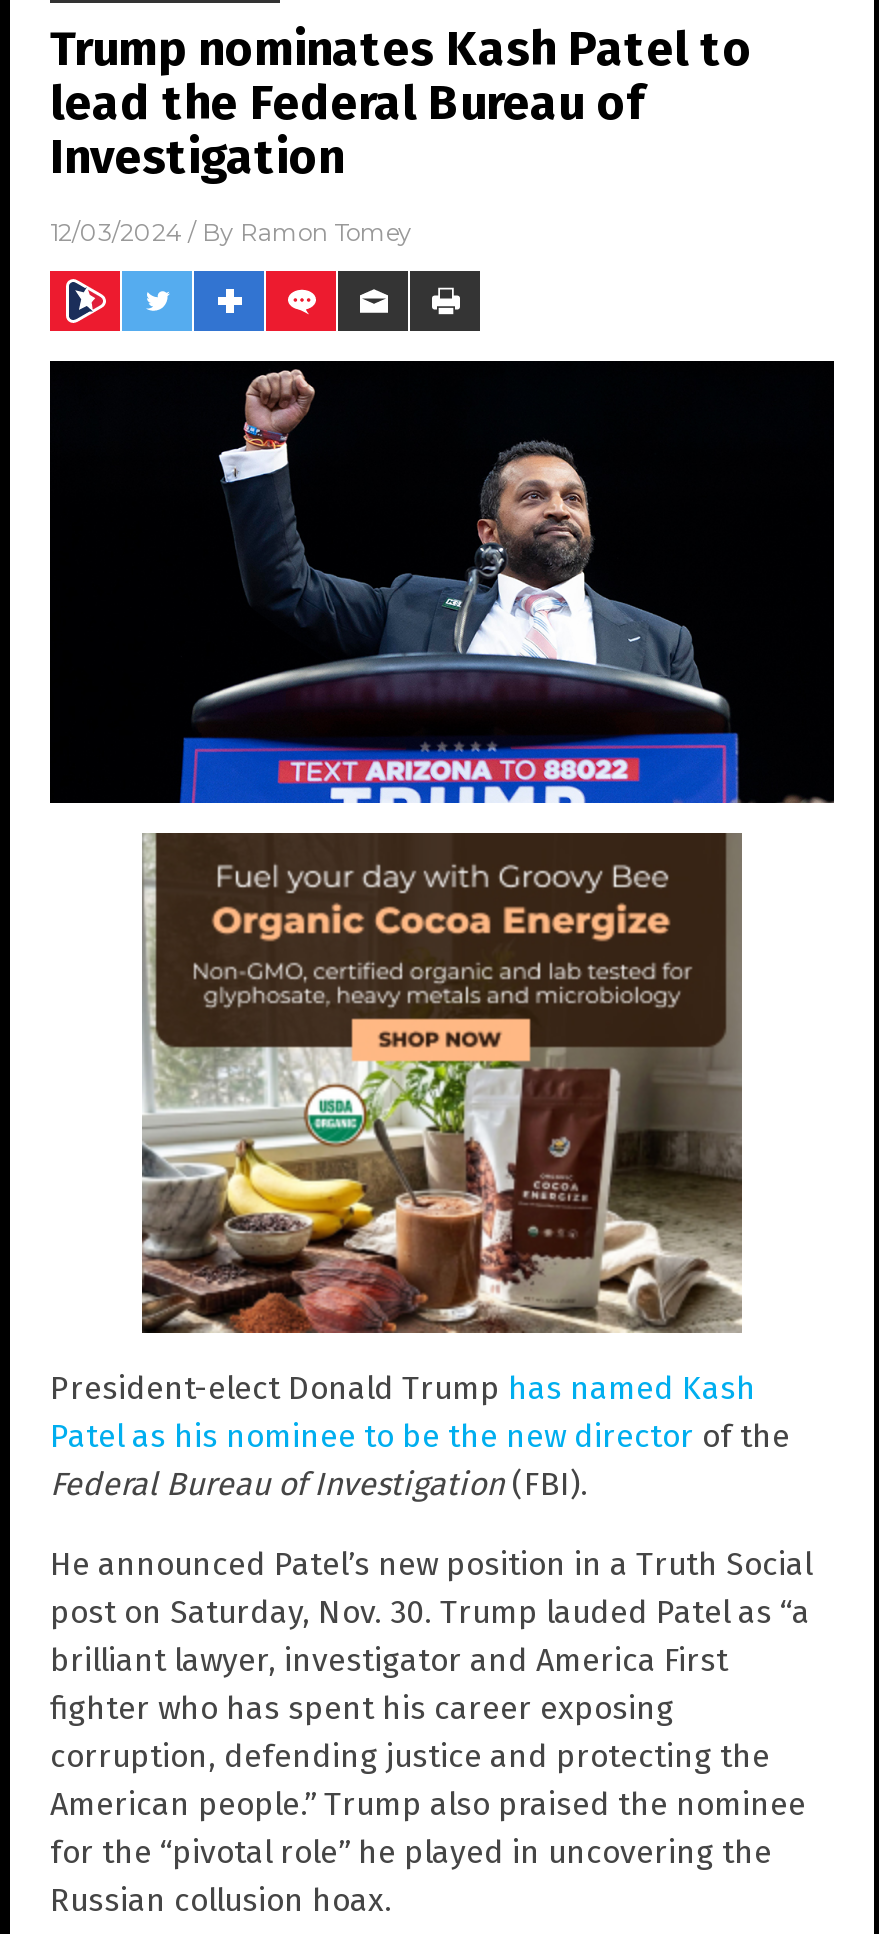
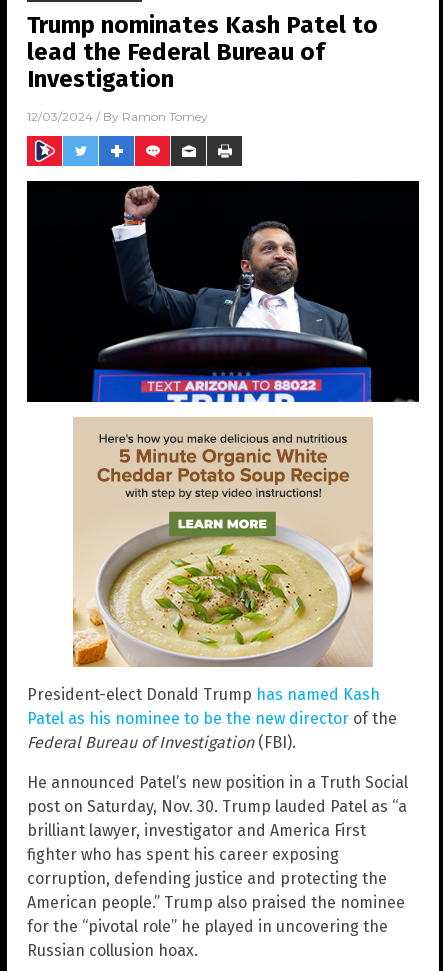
[140,831,742,1335] [image] -> [72,417,373,668] [image]

